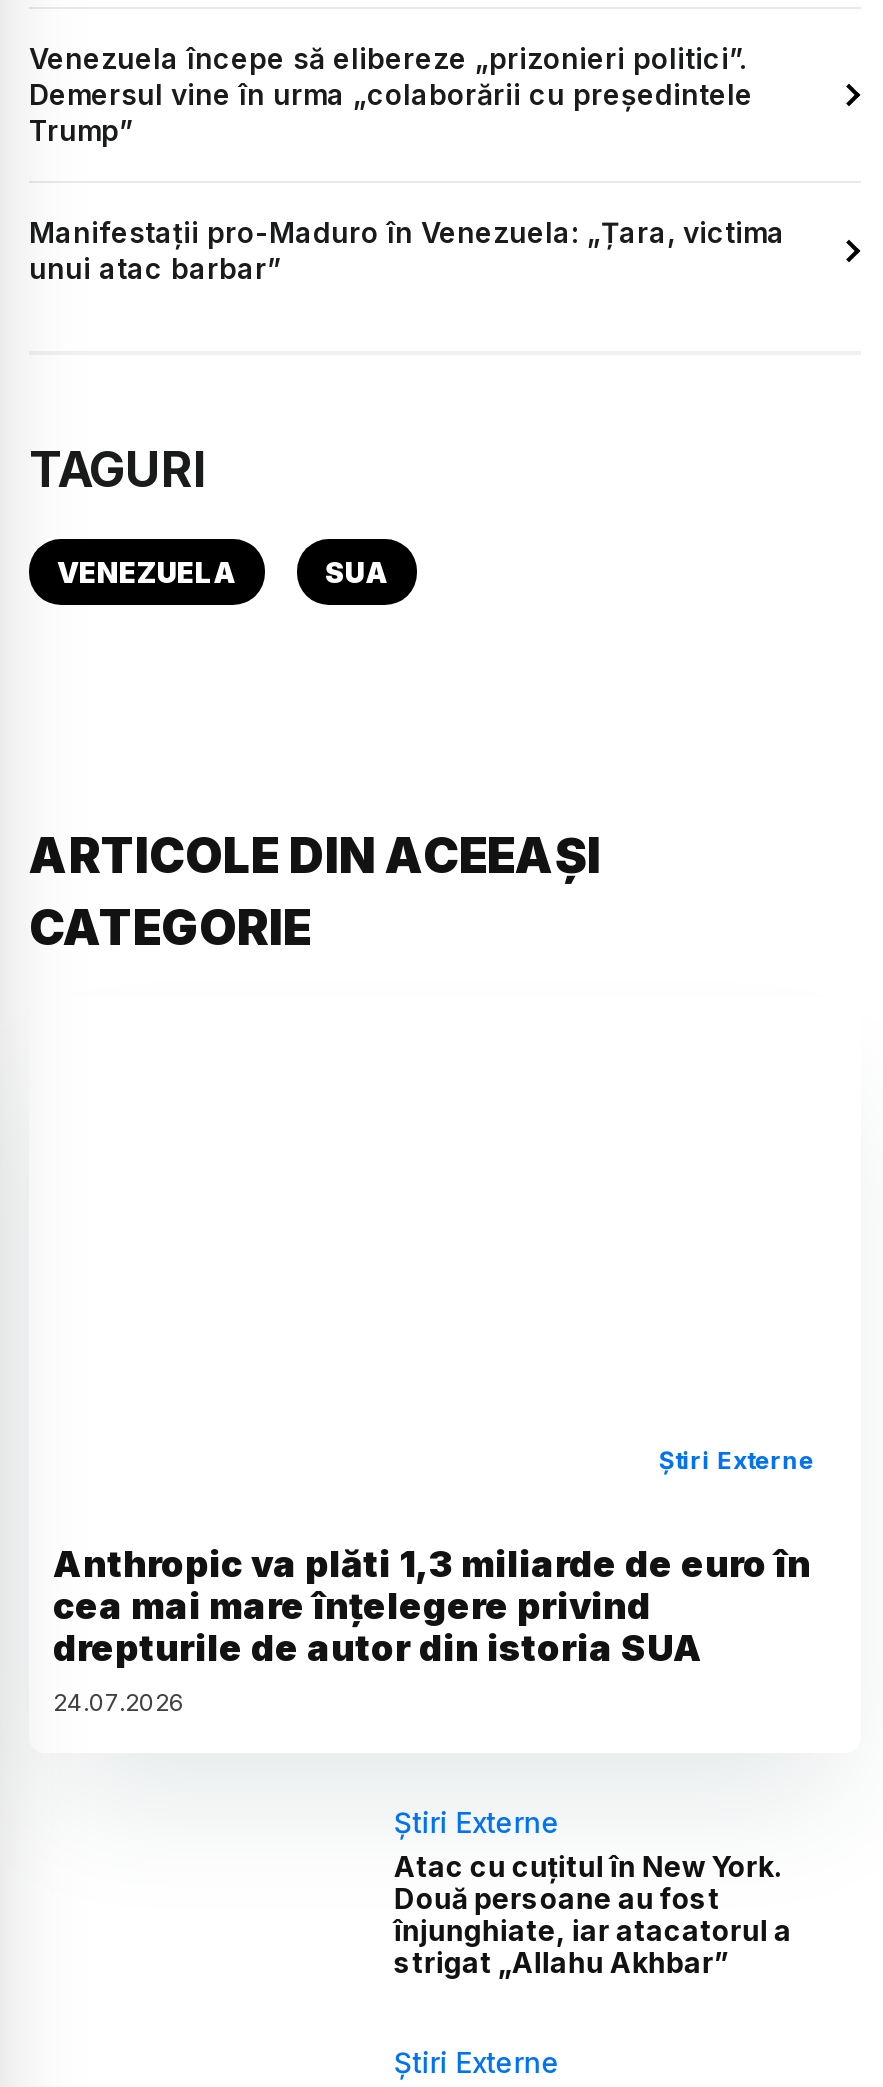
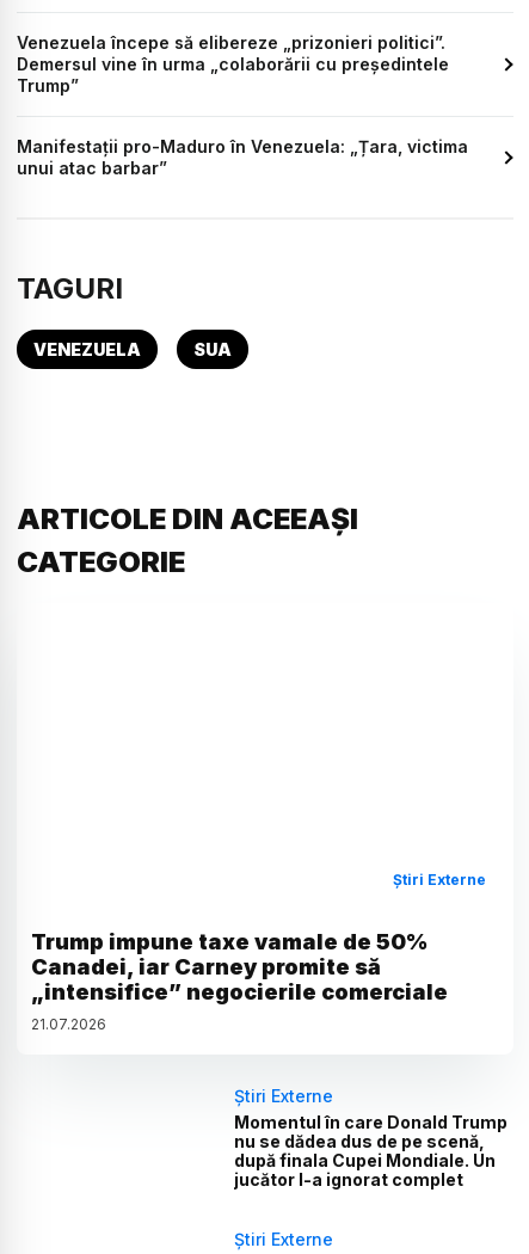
[53,1543,811,1717] Anthropic va plăti 1,3 miliarde de euro în | cea mai mare înțelegere privind | drepturile de autor din istoria SUA | 24.07.2026 -> [31,929,448,1033] Trump impune taxe vamale de 50% | Canadei, iar Carney promite să | „intensifice” negocierile comerciale | 21.07.2026
[394,1849,792,1979] Atac cu cuțitul în New York. | Două persoane au fost | înjunghiate, iar atacatorul a | strigat „Allahu Akhbar” -> [235,1112,508,1189] Momentul în care Donald Trump | nu se dădea dus de pe scenă, | după finala Cupei Mondiale. Un | jucător l-a ignorat complet

